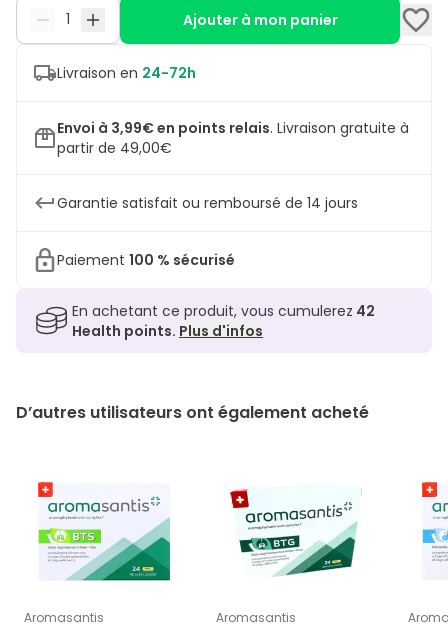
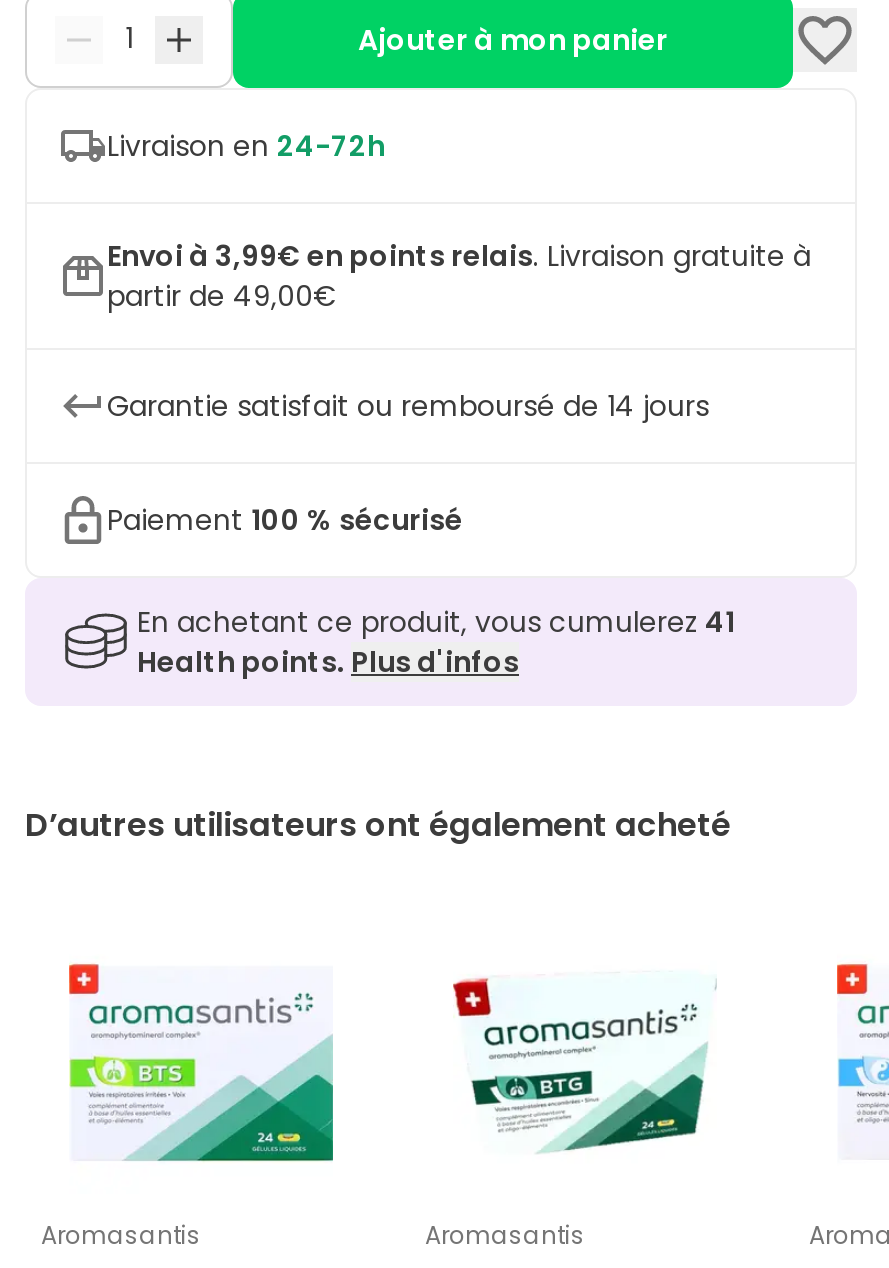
[72,300,375,320] En achetant ce produit, vous cumulerez 42 -> [137,601,735,641] En achetant ce produit, vous cumulerez 41

